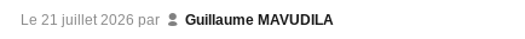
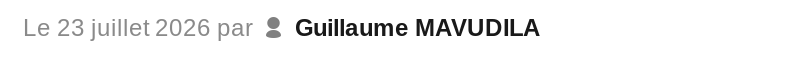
[21,12,160,28] Le 21 juillet 2026 par -> [23,14,253,42] Le 23 juillet 2026 par

